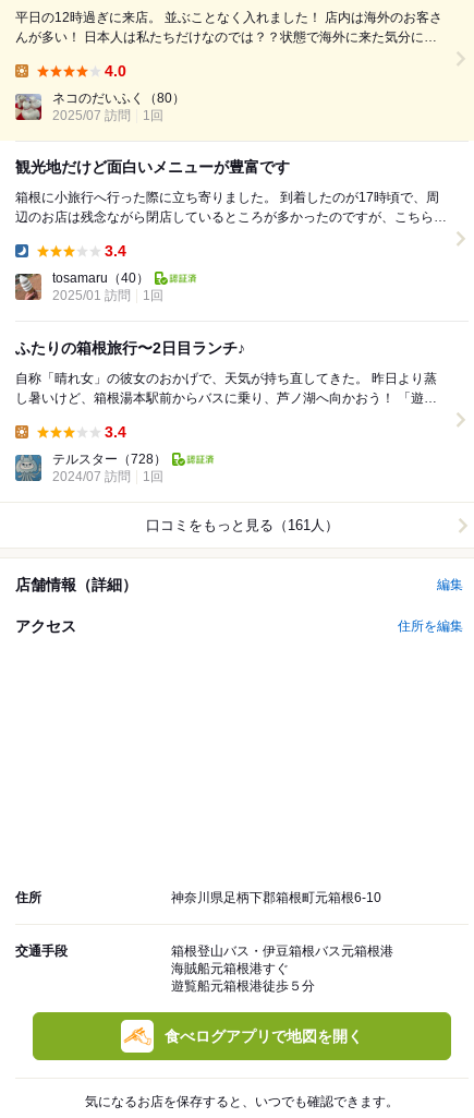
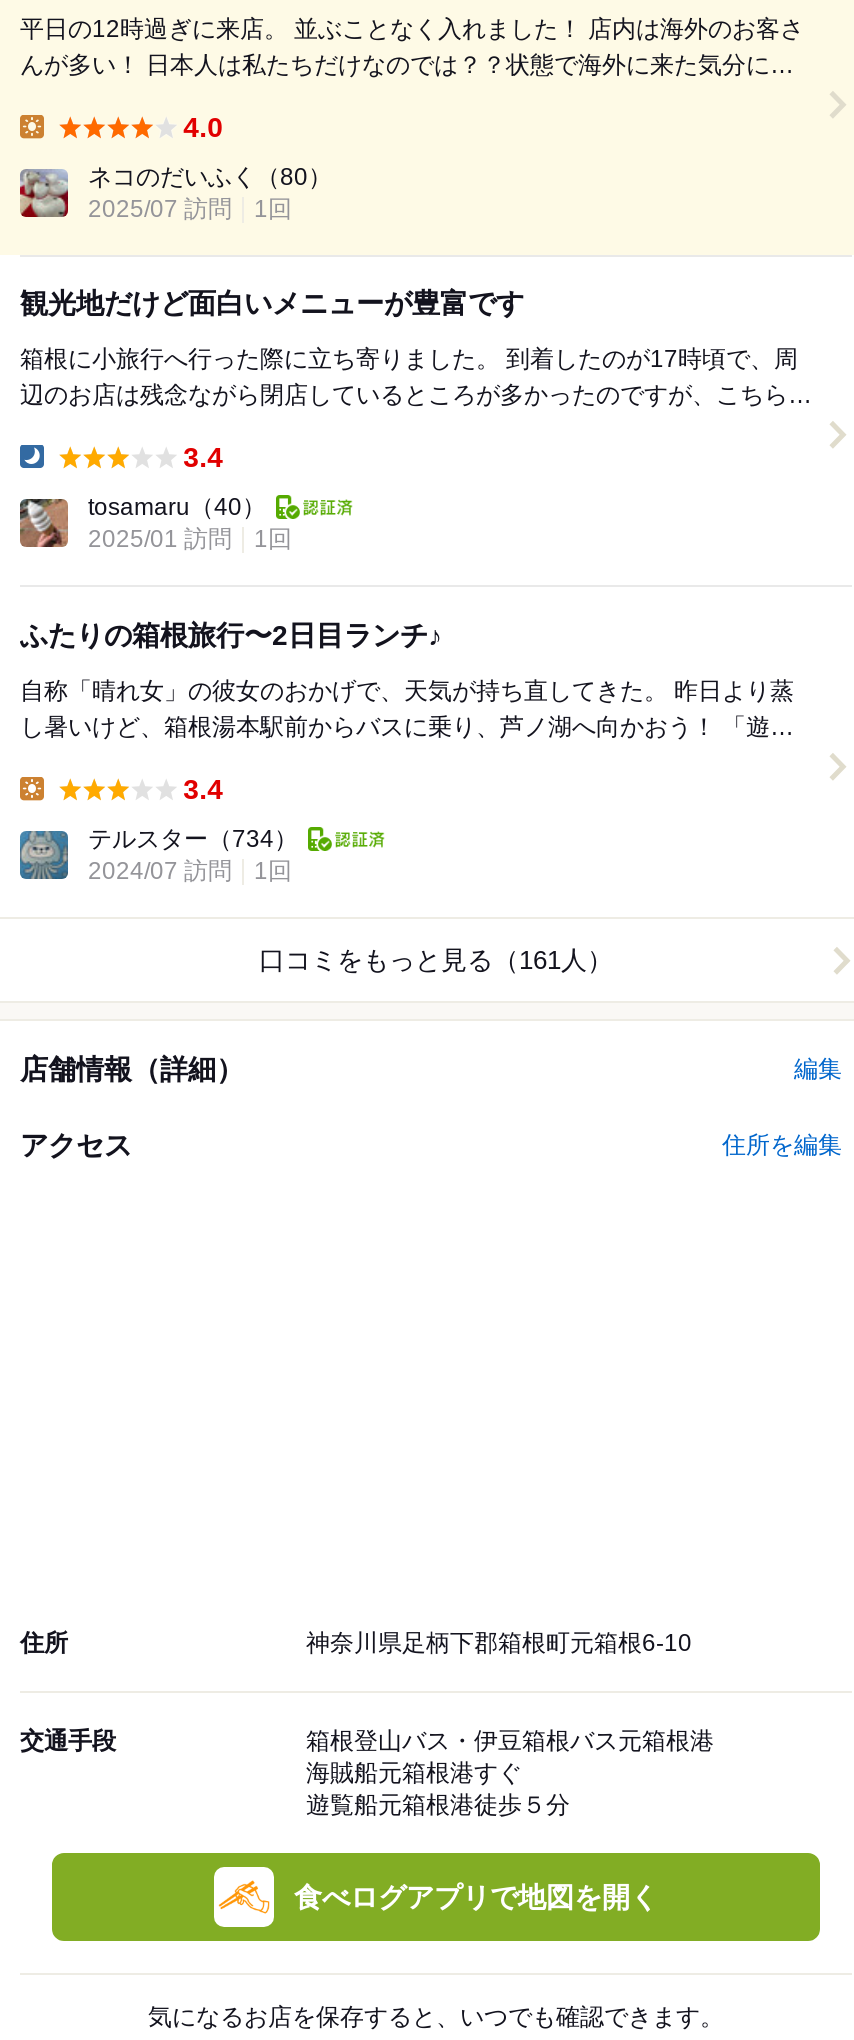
[52,452,167,467] テルスター（728） -> [88,825,298,853] テルスター（734）

